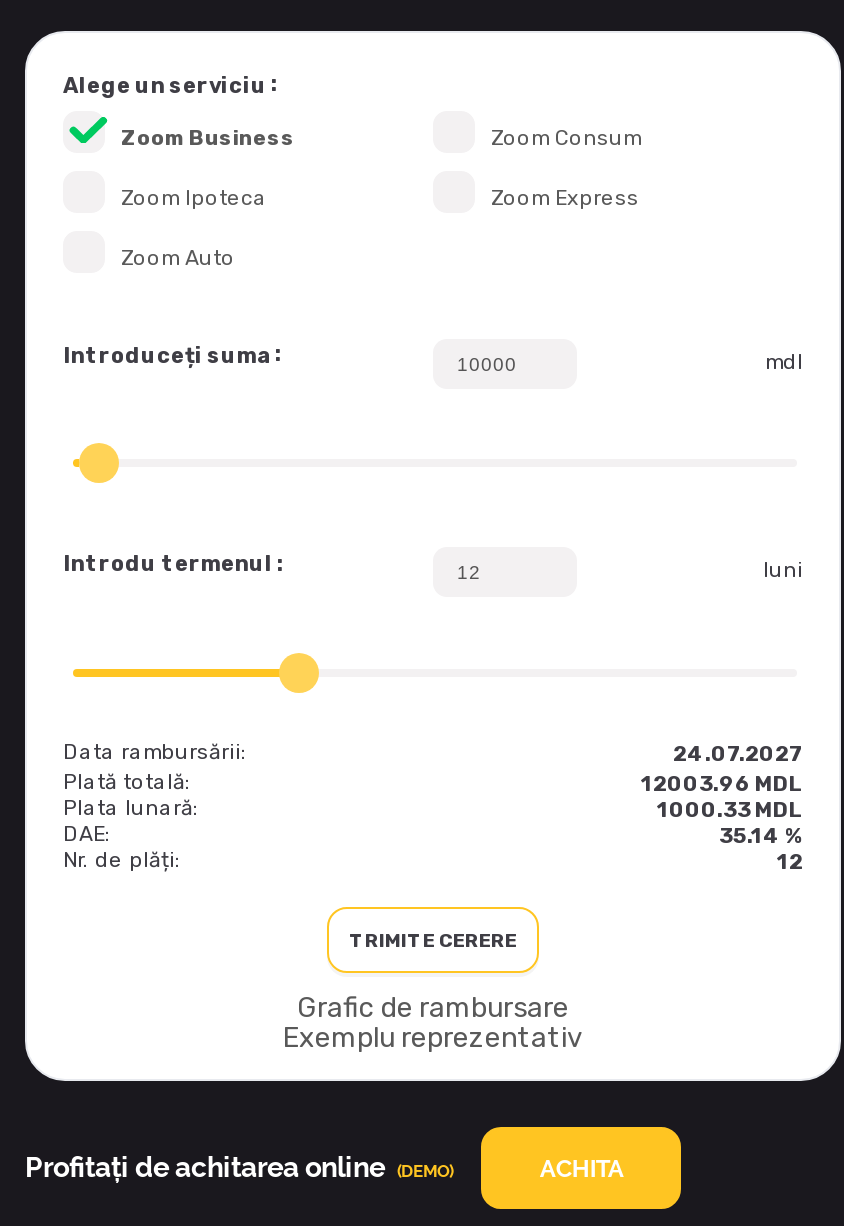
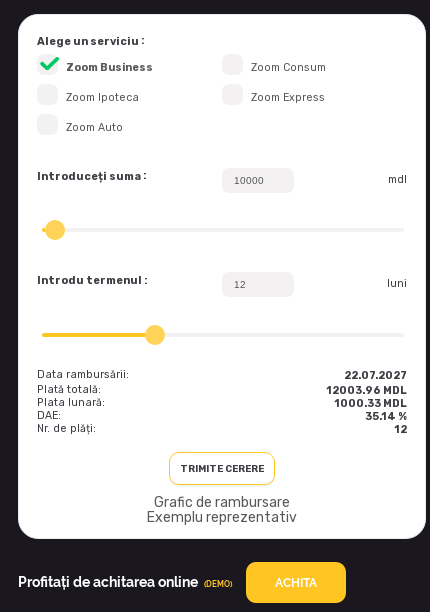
[673,740,803,766] 24.07.2027 -> [344,369,407,382] 22.07.2027

